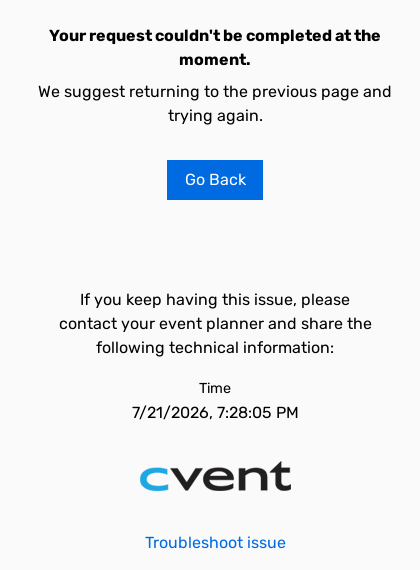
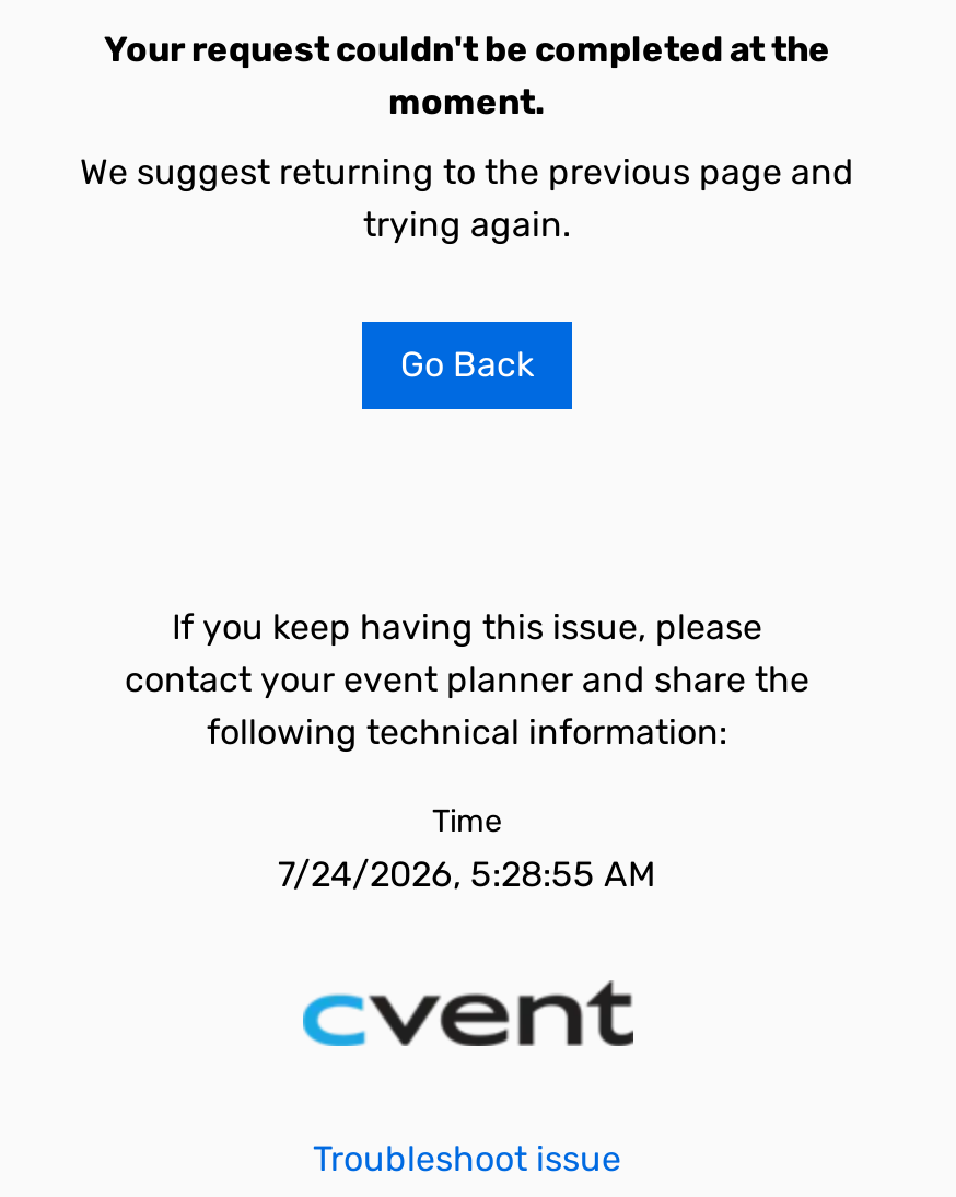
[131,403,298,422] 7/21/2026, 7:28:05 PM -> [278,853,656,895] 7/24/2026, 5:28:55 AM

